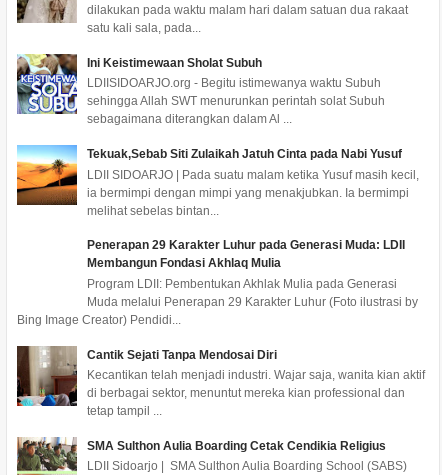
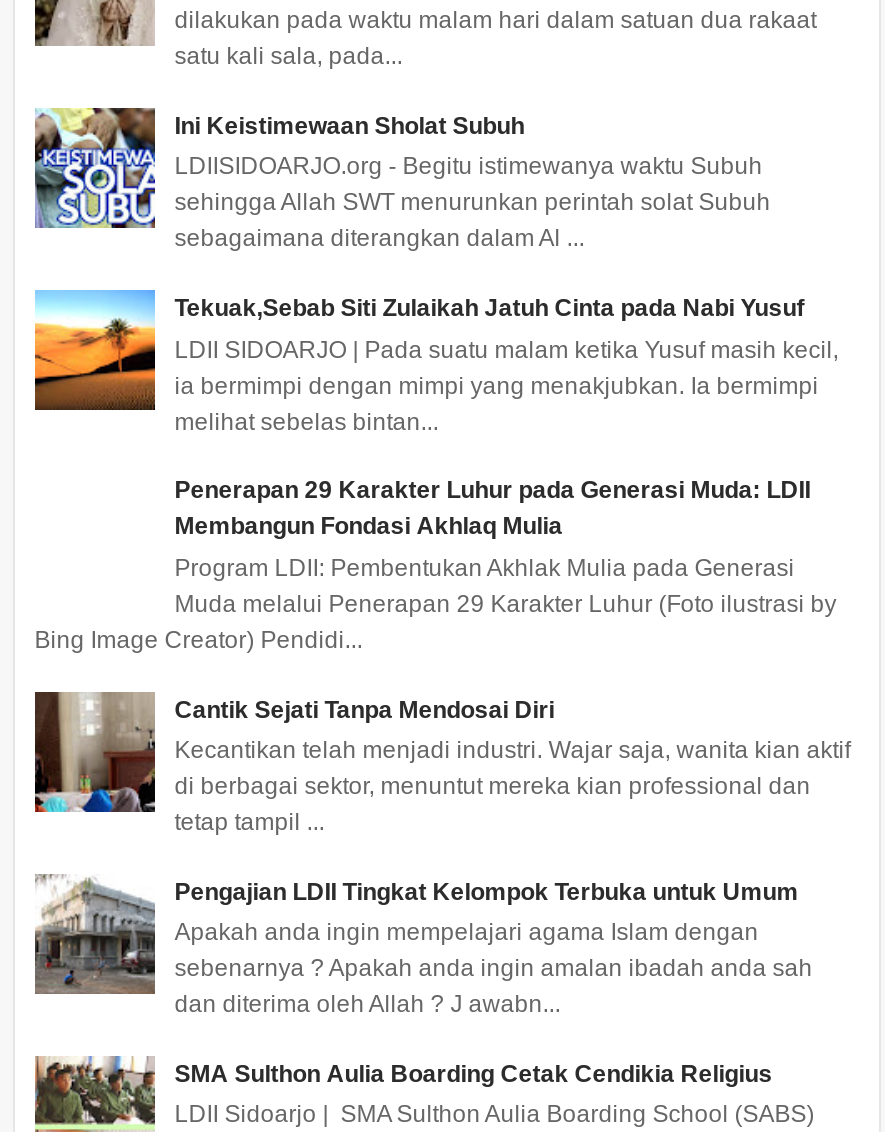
none -> [35,874,812,1018] [image] | Pengajian LDII Tingkat Kelompok Terbuka untuk Umum | Apakah anda ingin mempelajari agama Islam dengan | sebenarnya ? Apakah anda ingin amalan ibadah anda sah | dan diterima oleh Allah ? J awabn...

